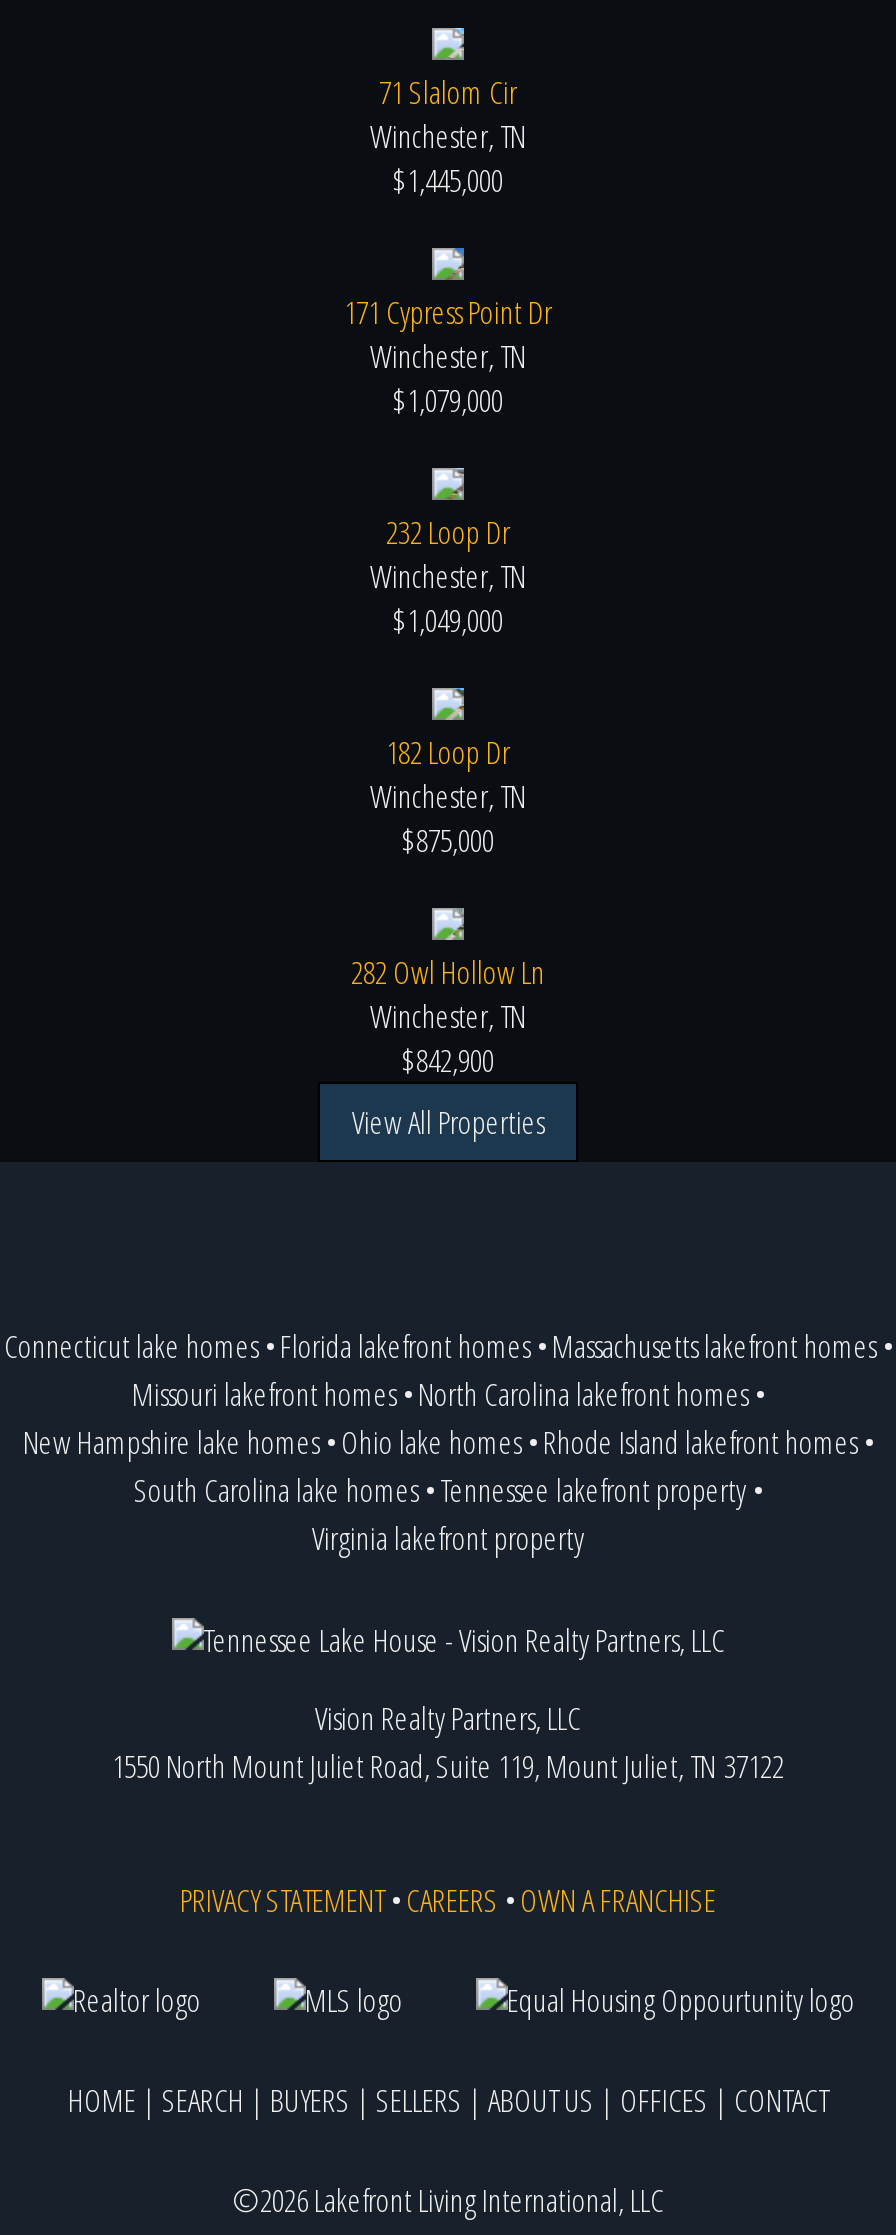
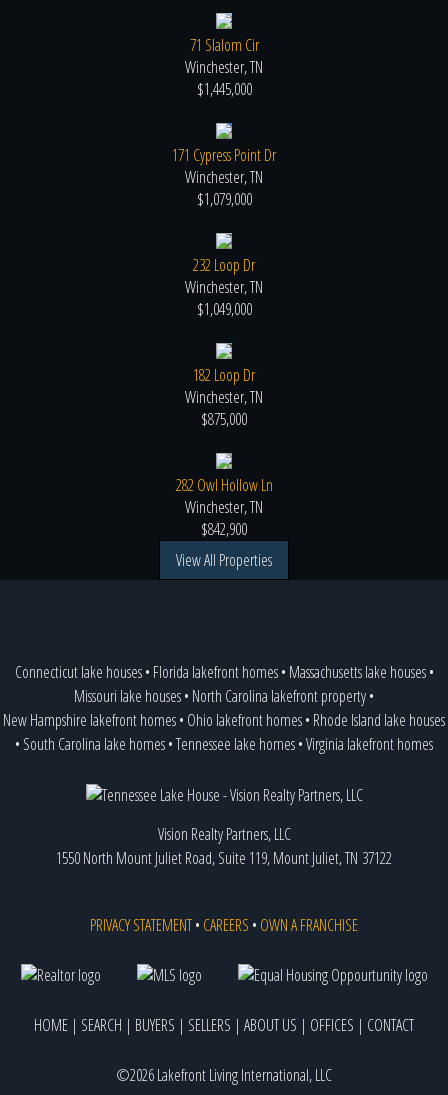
[4,1324,892,1560] Connecticut lake homes • Florida lakefront homes • Massachusetts lakefront homes • | Missouri lakefront homes • North Carolina lakefront homes • | New Hampshire lake homes • Ohio lake homes • Rhode Island lakefront homes • | South Carolina lake homes •Tennessee lakefront property • | Virginia lakefront property -> [3,661,445,755] Connecticut lake houses • Florida lakefront homes • Massachusetts lake houses • | Missouri lake houses • North Carolina lakefront property • | New Hampshire lakefront homes • Ohio lakefront homes • Rhode Island lake houses | • South Carolina lake homes • Tennessee lake homes • Virginia lakefront homes

